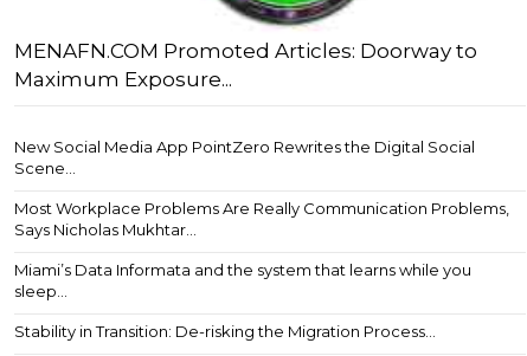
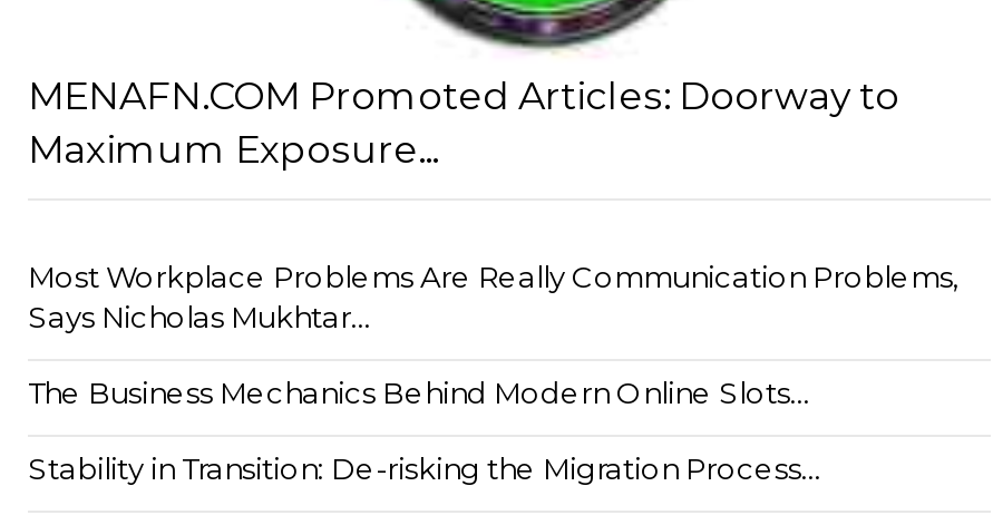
[14,138,475,178] New Social Media App PointZero Rewrites the Digital Social | Scene... -> none
[14,261,471,301] Miami’s Data Informata and the system that learns while you | sleep... -> [28,375,810,411] The Business Mechanics Behind Modern Online Slots...

